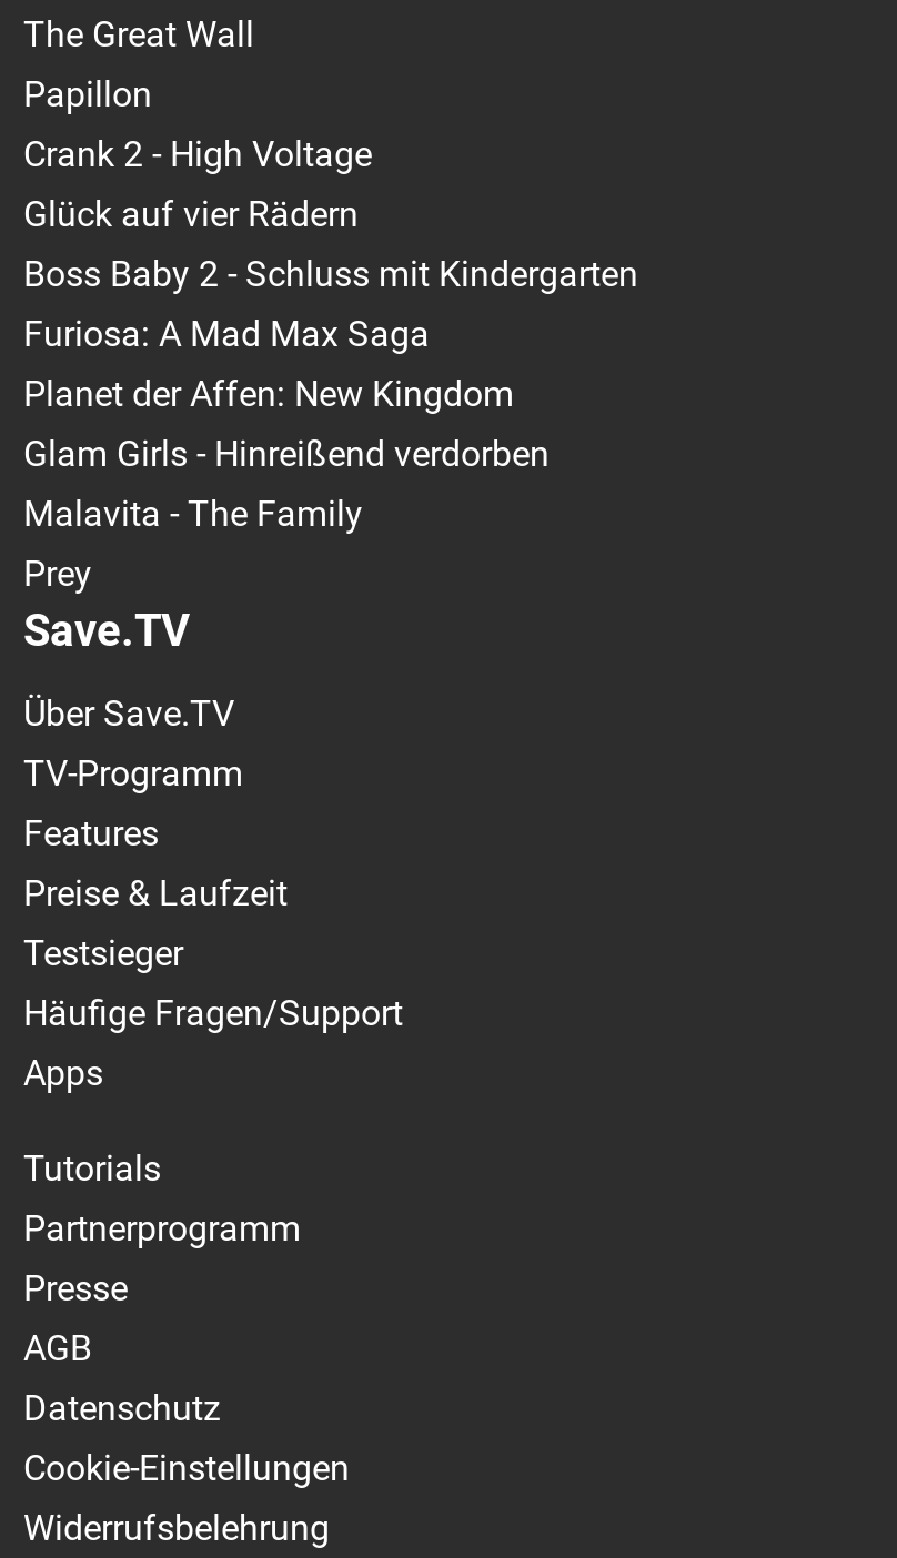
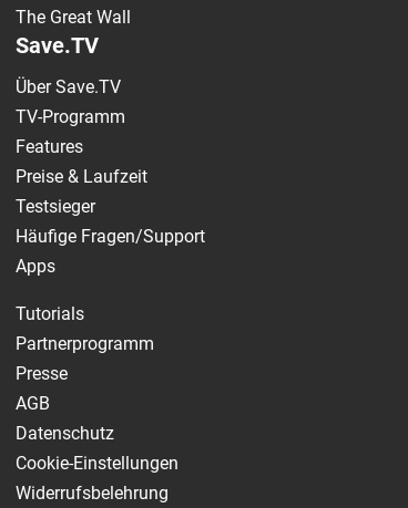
[23,72,638,594] Papillon | Crank 2 - High Voltage | Glück auf vier Rädern | Boss Baby 2 - Schluss mit Kindergarten | Furiosa: A Mad Max Saga | Planet der Affen: New Kingdom | Glam Girls - Hinreißend verdorben | Malavita - The Family | Prey -> none

